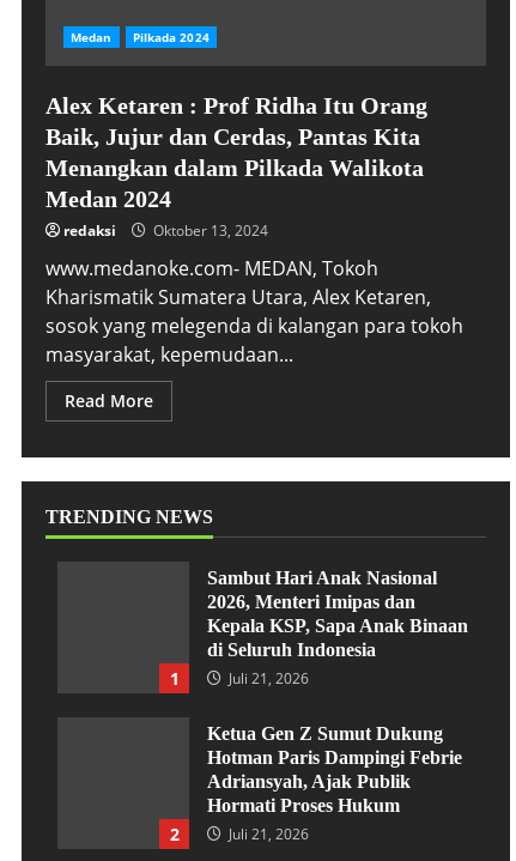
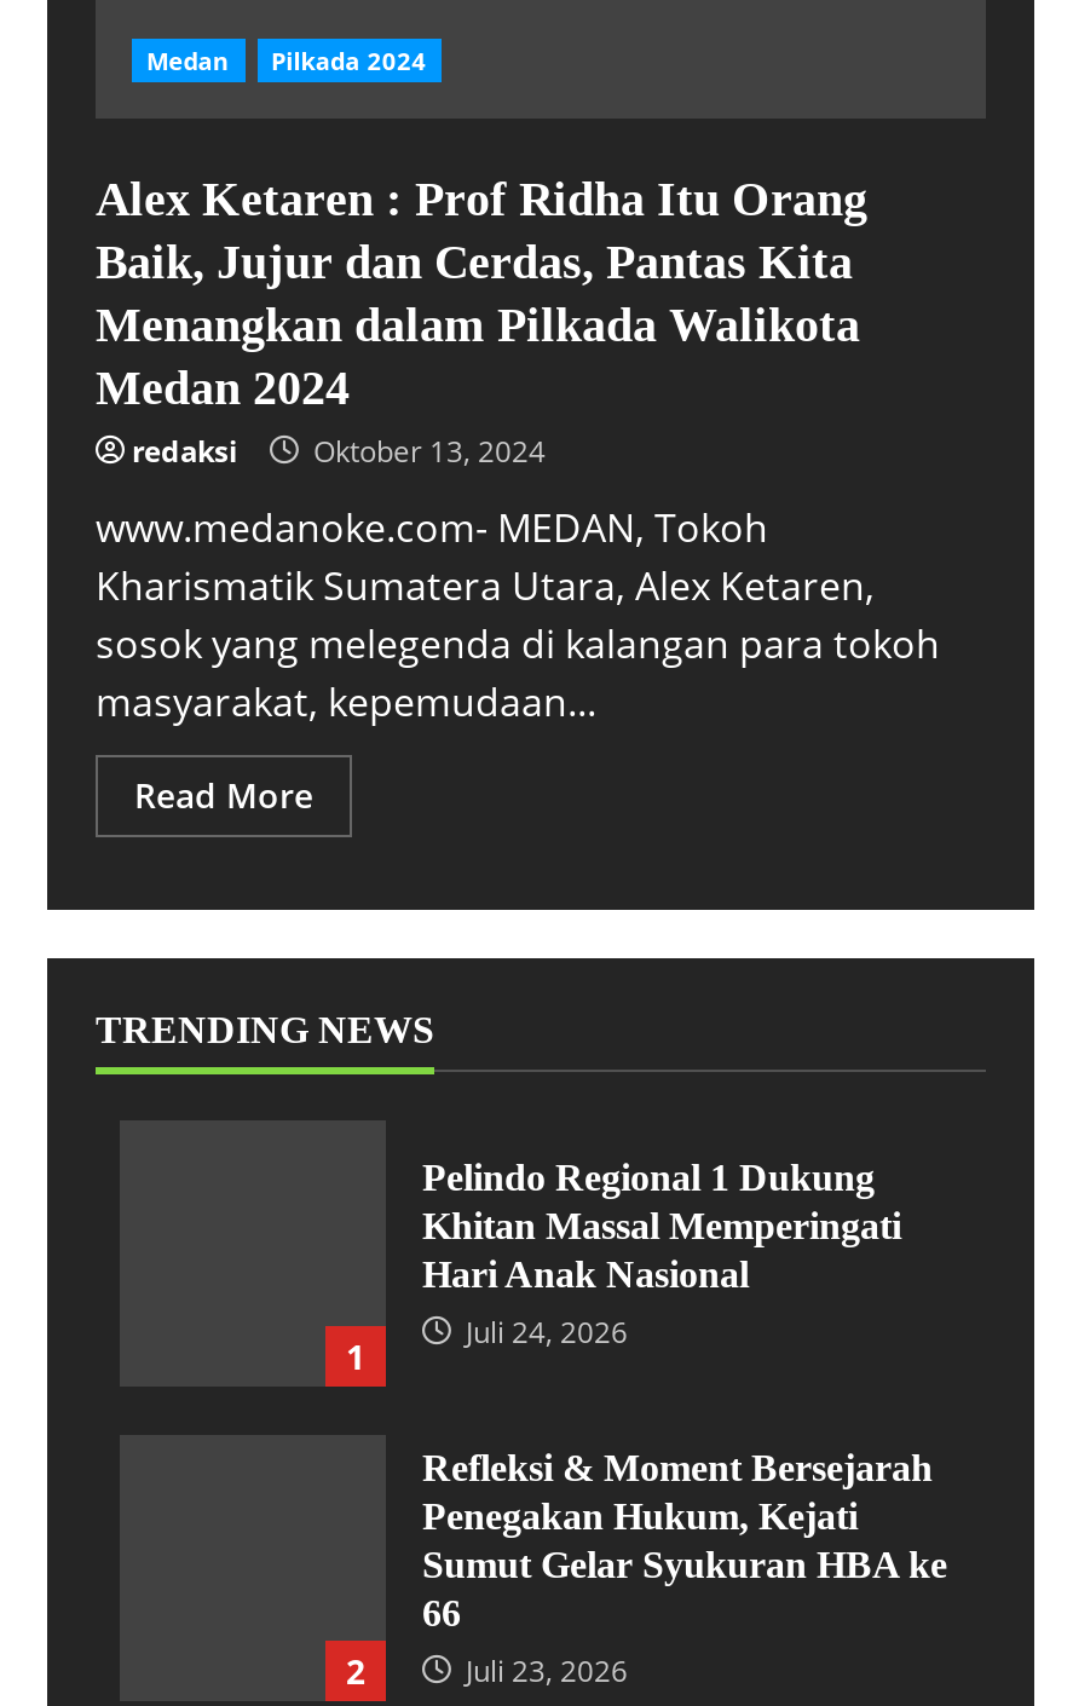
[207,567,468,688] Sambut Hari Anak Nasional | 2026, Menteri Imipas dan | Kepala KSP, Sapa Anak Binaan | di Seluruh Indonesia | Juli 21, 2026 -> [422,1155,901,1351] Pelindo Regional 1 Dukung | Khitan Massal Memperingati | Hari Anak Nasional | Juli 24, 2026
[207,723,462,844] Ketua Gen Z Sumut Dukung | Hotman Paris Dampingi Febrie | Adriansyah, Ajak Publik | Hormati Proses Hukum | Juli 21, 2026 -> [422,1446,947,1690] Refleksi & Moment Bersejarah | Penegakan Hukum, Kejati | Sumut Gelar Syukuran HBA ke | 66 | Juli 23, 2026

